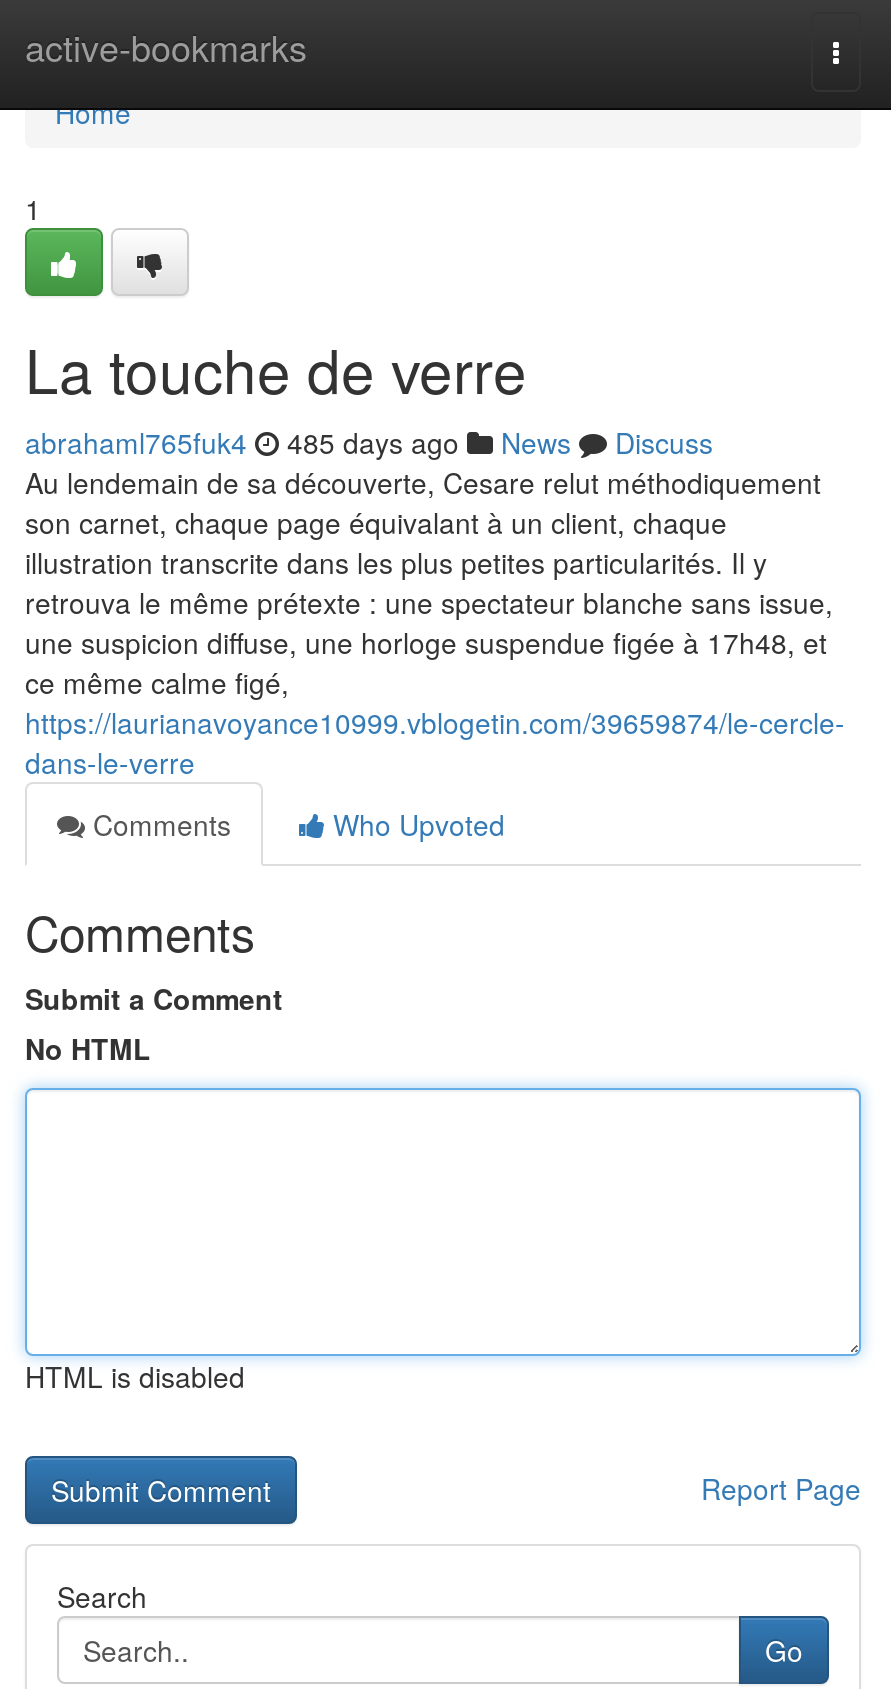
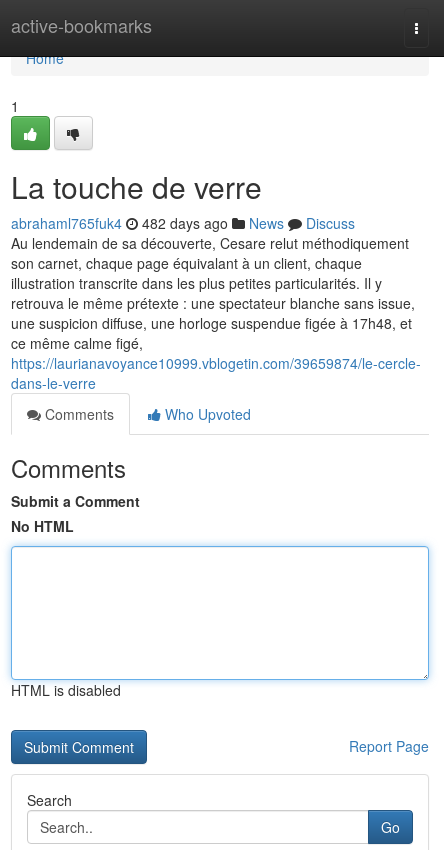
[25,422,713,462] abrahaml765fuk4 485 days ago News Discuss -> [11,213,355,233] abrahaml765fuk4 482 days ago News Discuss

